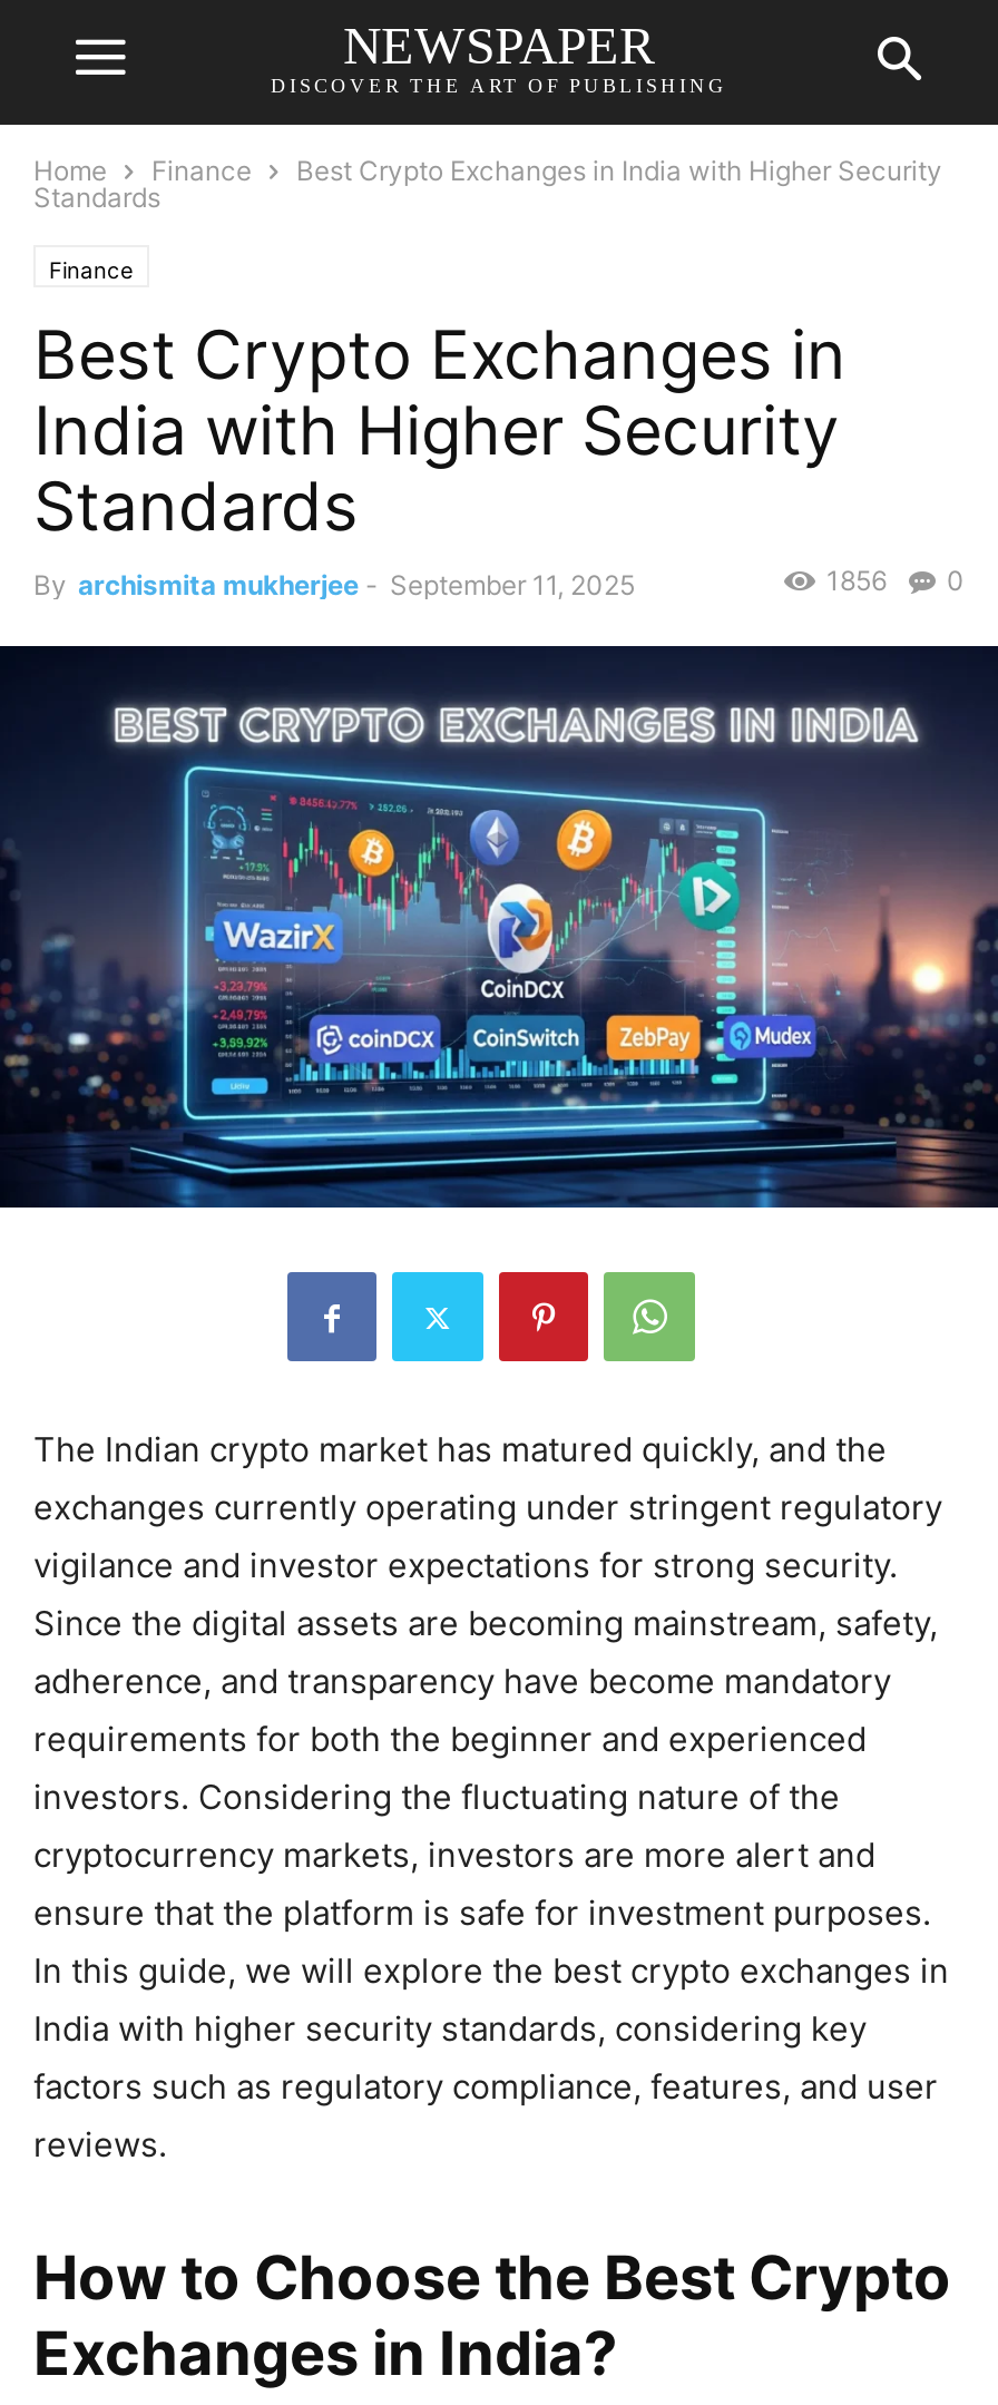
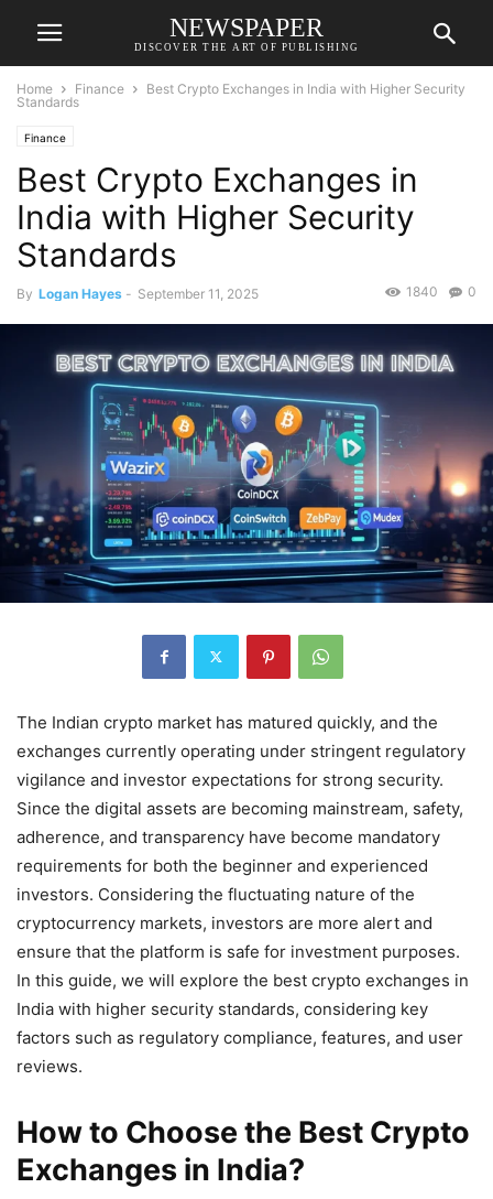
[33,568,635,602] By archismita mukherjee - September 11, 2025 -> [17,285,259,302] By Logan Hayes - September 11, 2025
[826,564,965,597] 1856 0 -> [406,283,476,300] 1840 0

